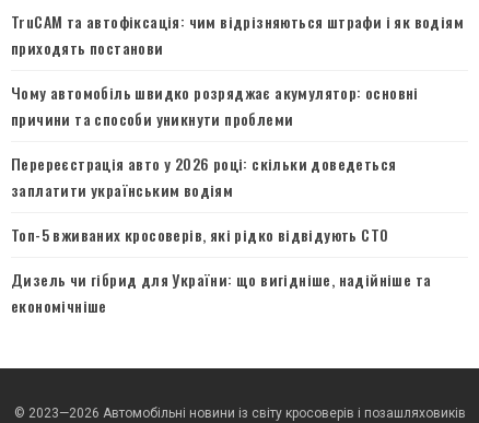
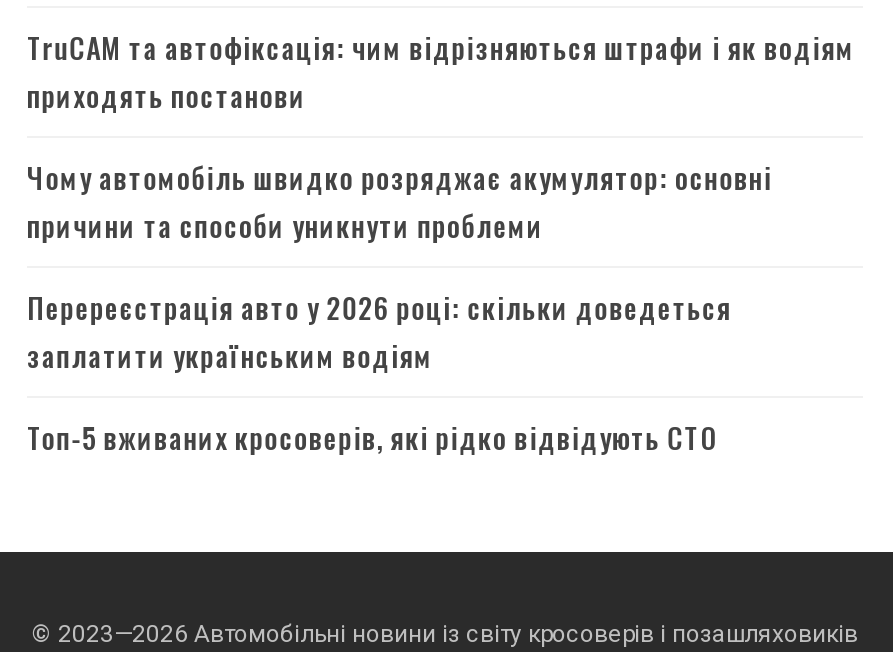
[11,268,431,317] Дизель чи гібрид для України: що вигідніше, надійніше та | економічніше -> none

